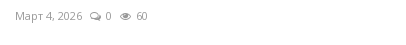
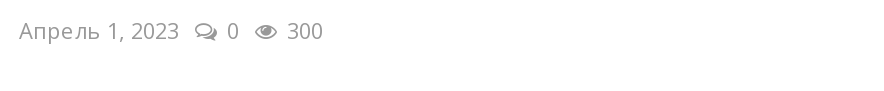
[15,8,82,23] Март 4, 2026 -> [19,15,179,45] Апрель 1, 2023
[136,8,148,23] 60 -> [287,15,323,45] 300

